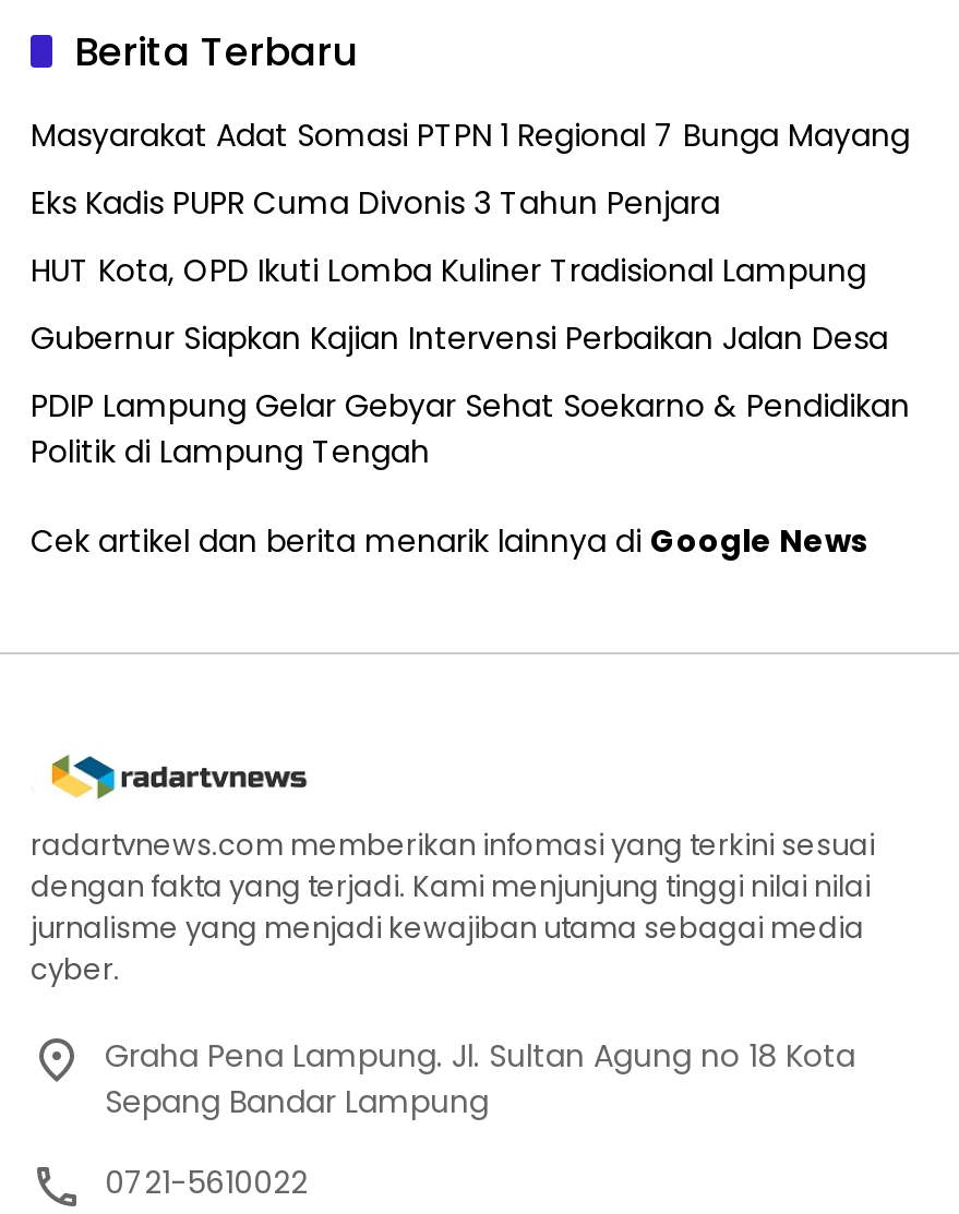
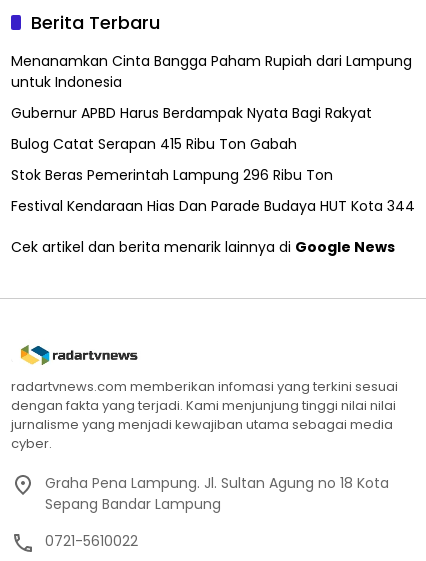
[31,113,910,156] Masyarakat Adat Somasi PTPN 1 Regional 7 Bunga Mayang -> [11,51,412,92] Menanamkan Cinta Bangga Paham Rupiah dari Lampung | untuk Indonesia
[31,180,720,224] Eks Kadis PUPR Cuma Divonis 3 Tahun Penjara -> [11,103,372,123] Gubernur APBD Harus Berdampak Nyata Bagi Rakyat
[31,248,866,291] HUT Kota, OPD Ikuti Lomba Kuliner Tradisional Lampung -> [11,134,297,154] Bulog Catat Serapan 415 Ribu Ton Gabah
[31,315,888,359] Gubernur Siapkan Kajian Intervensi Perbaikan Jalan Desa -> [11,165,333,185] Stok Beras Pemerintah Lampung 296 Ribu Ton
[31,383,910,473] PDIP Lampung Gelar Gebyar Sehat Soekarno & Pendidikan | Politik di Lampung Tengah -> [11,196,415,216] Festival Kendaraan Hias Dan Parade Budaya HUT Kota 344

